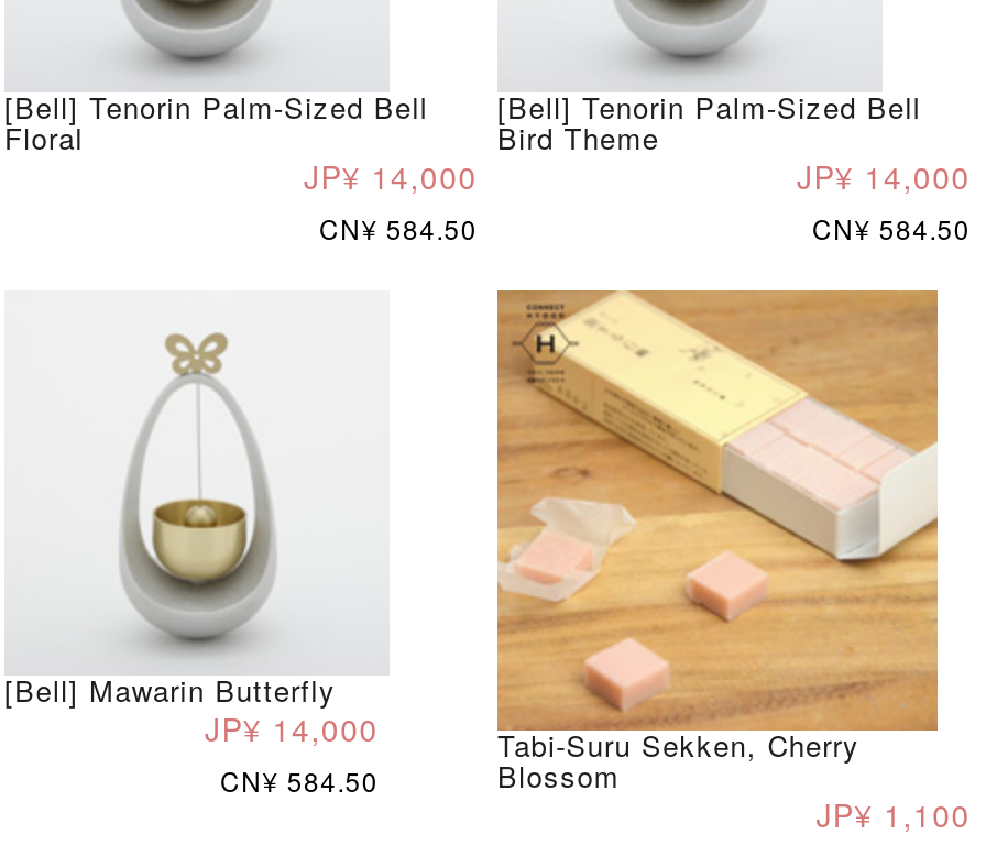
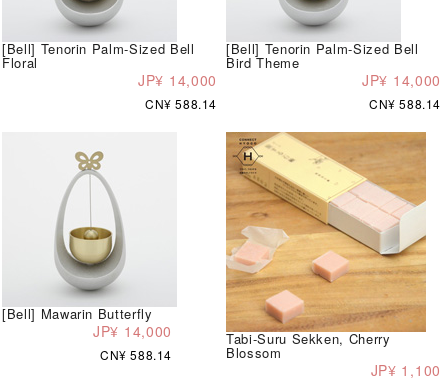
[319,208,478,246] CN¥ 584.50 -> [145,95,217,112] CN¥ 588.14
[812,208,971,246] CN¥ 584.50 -> [369,95,441,112] CN¥ 588.14
[220,761,379,798] CN¥ 584.50 -> [100,346,172,363] CN¥ 588.14

